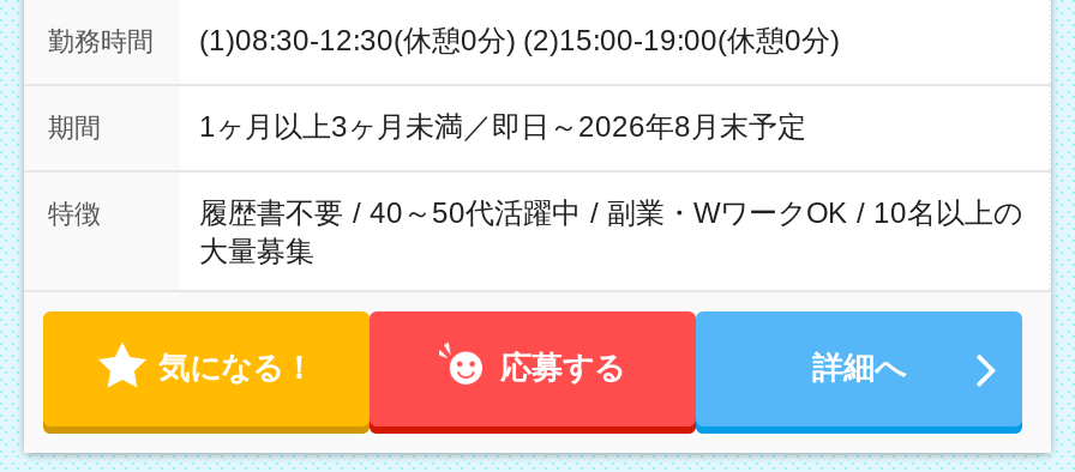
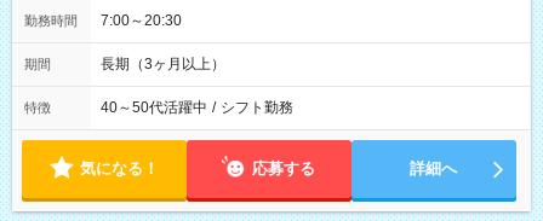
[199,24,840,58] (1)08:30-12:30(休憩0分) (2)15:00-19:00(休憩0分) -> [101,12,182,29] 7:00～20:30
[199,110,806,144] 1ヶ月以上3ヶ月未満／即日～2026年8月末予定 -> [101,56,225,72] 長期（3ヶ月以上）
[199,196,1022,268] 履歴書不要 / 40～50代活躍中 / 副業・WワークOK / 10名以上の | 大量募集 -> [101,99,293,116] 40～50代活躍中 / シフト勤務

